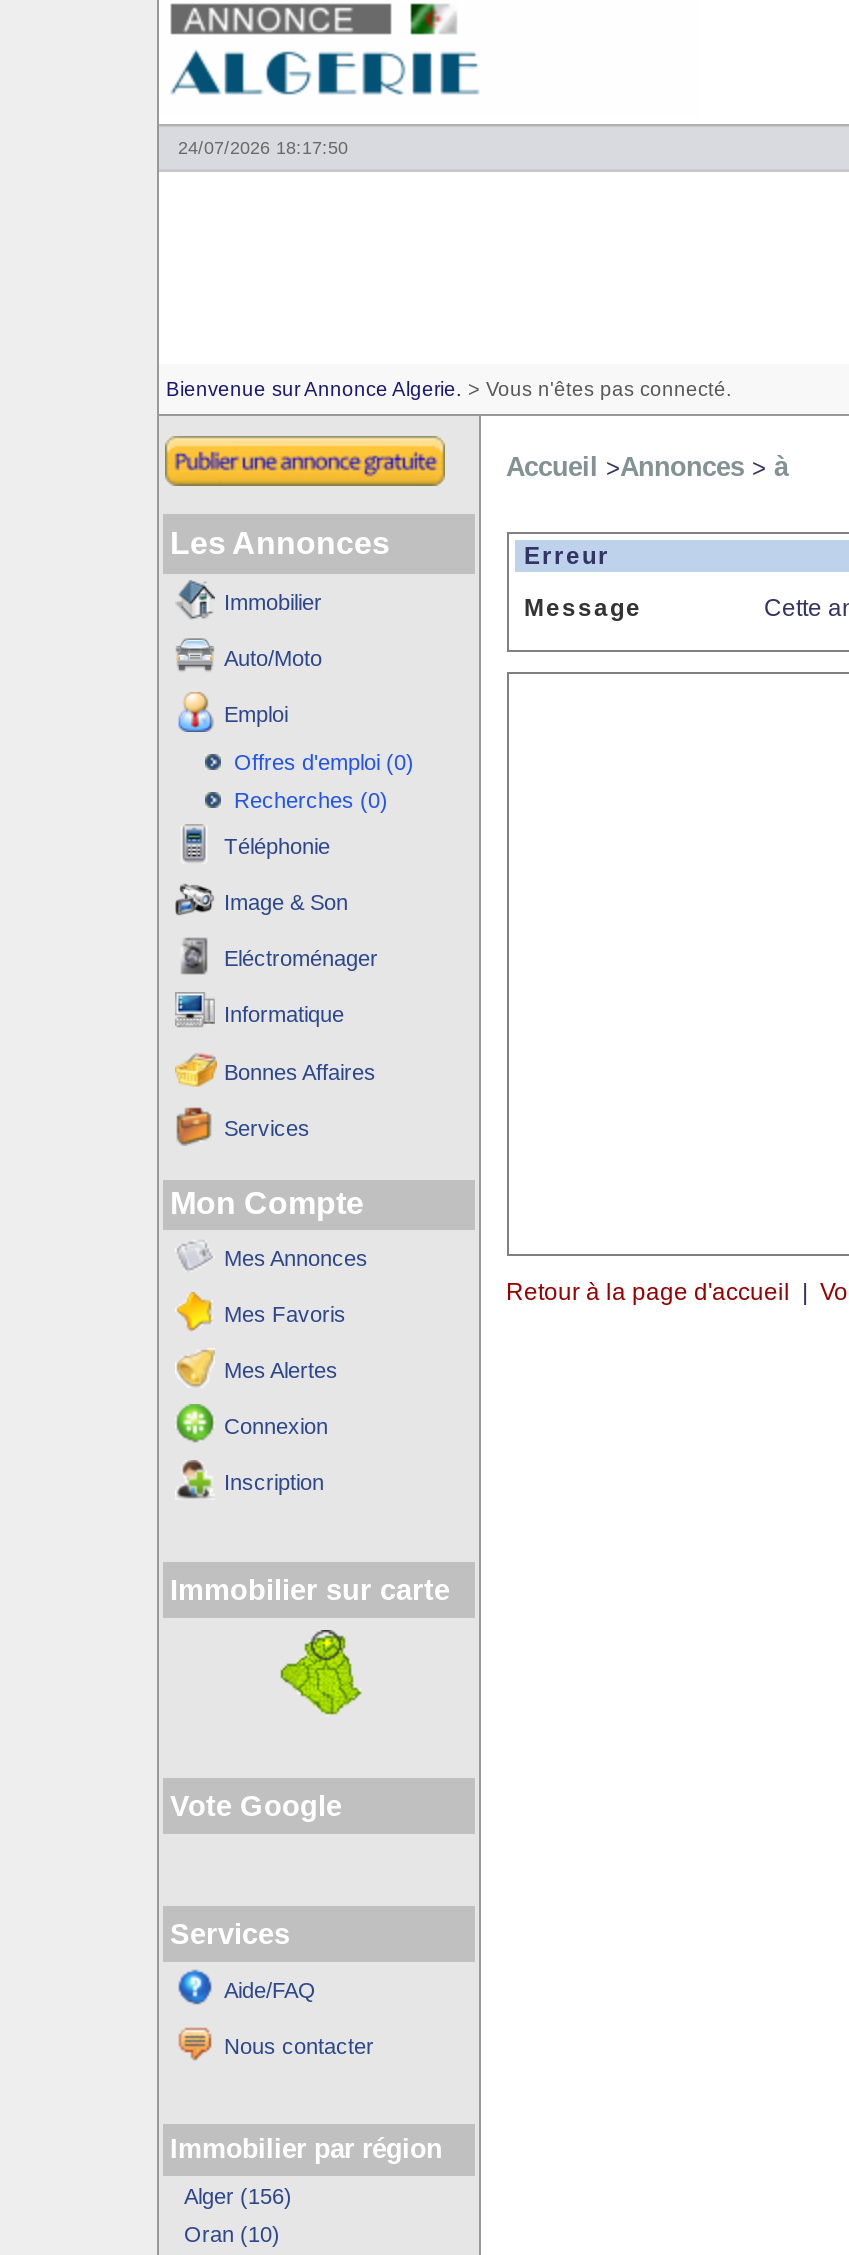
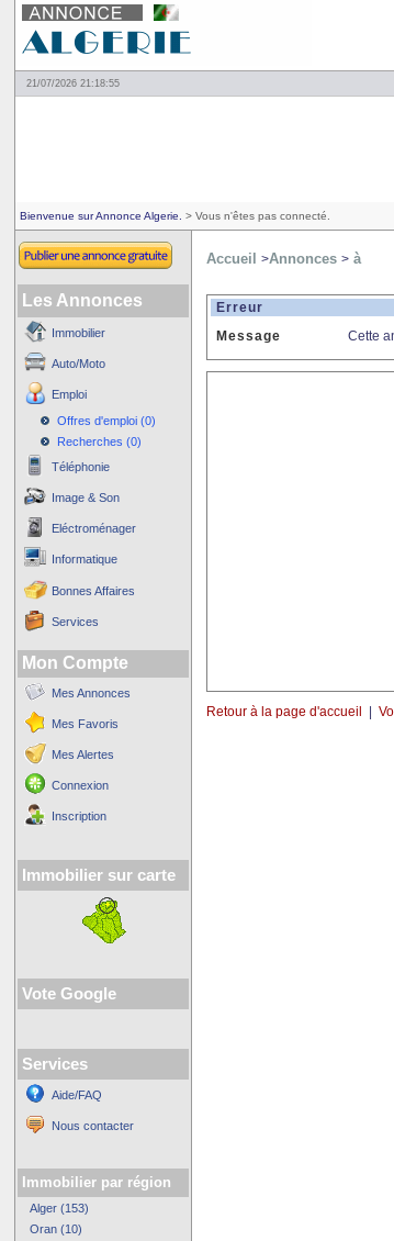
[178,138,348,158] 24/07/2026 18:17:50 -> [26,78,119,89] 21/07/2026 21:18:55
[184,2184,292,2208] Alger (156) -> [29,1201,88,1215] Alger (153)

